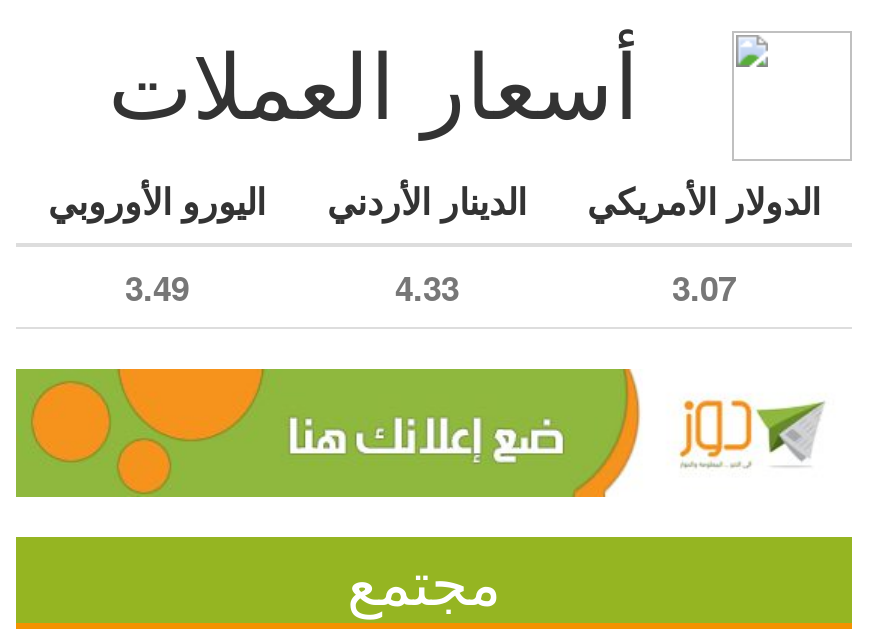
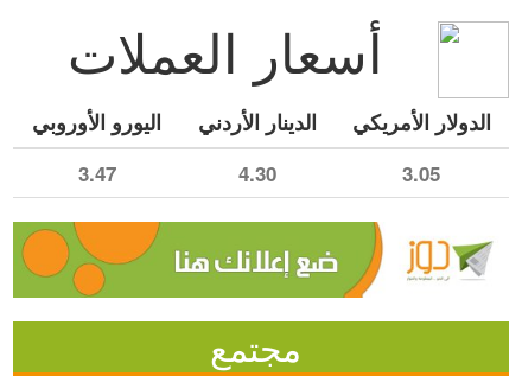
[125,262,189,310] 3.49 -> [78,158,116,187] 3.47
[395,262,459,310] 4.33 -> [238,158,276,187] 4.30
[672,262,736,310] 3.07 -> [402,158,440,187] 3.05

